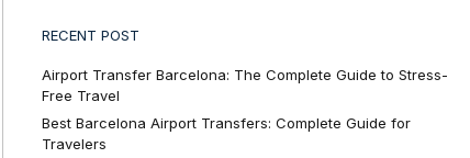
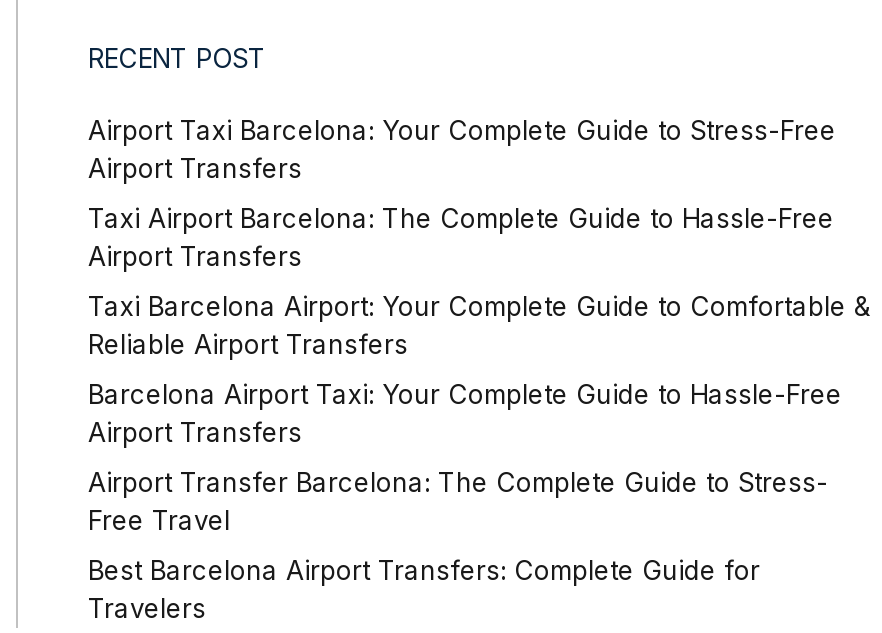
none -> [88,114,872,448] Airport Taxi Barcelona: Your Complete Guide to Stress-Free | Airport Transfers | Taxi Airport Barcelona: The Complete Guide to Hassle-Free | Airport Transfers | Taxi Barcelona Airport: Your Complete Guide to Comfortable & | Reliable Airport Transfers | Barcelona Airport Taxi: Your Complete Guide to Hassle-Free | Airport Transfers

